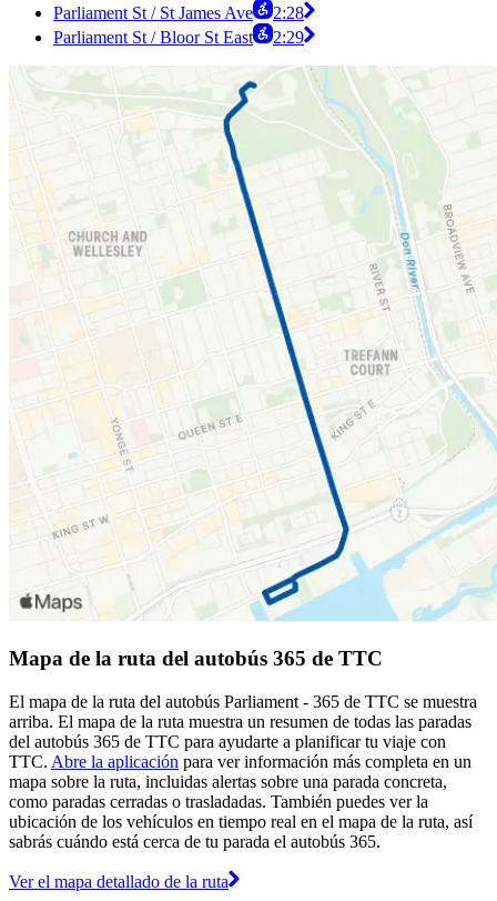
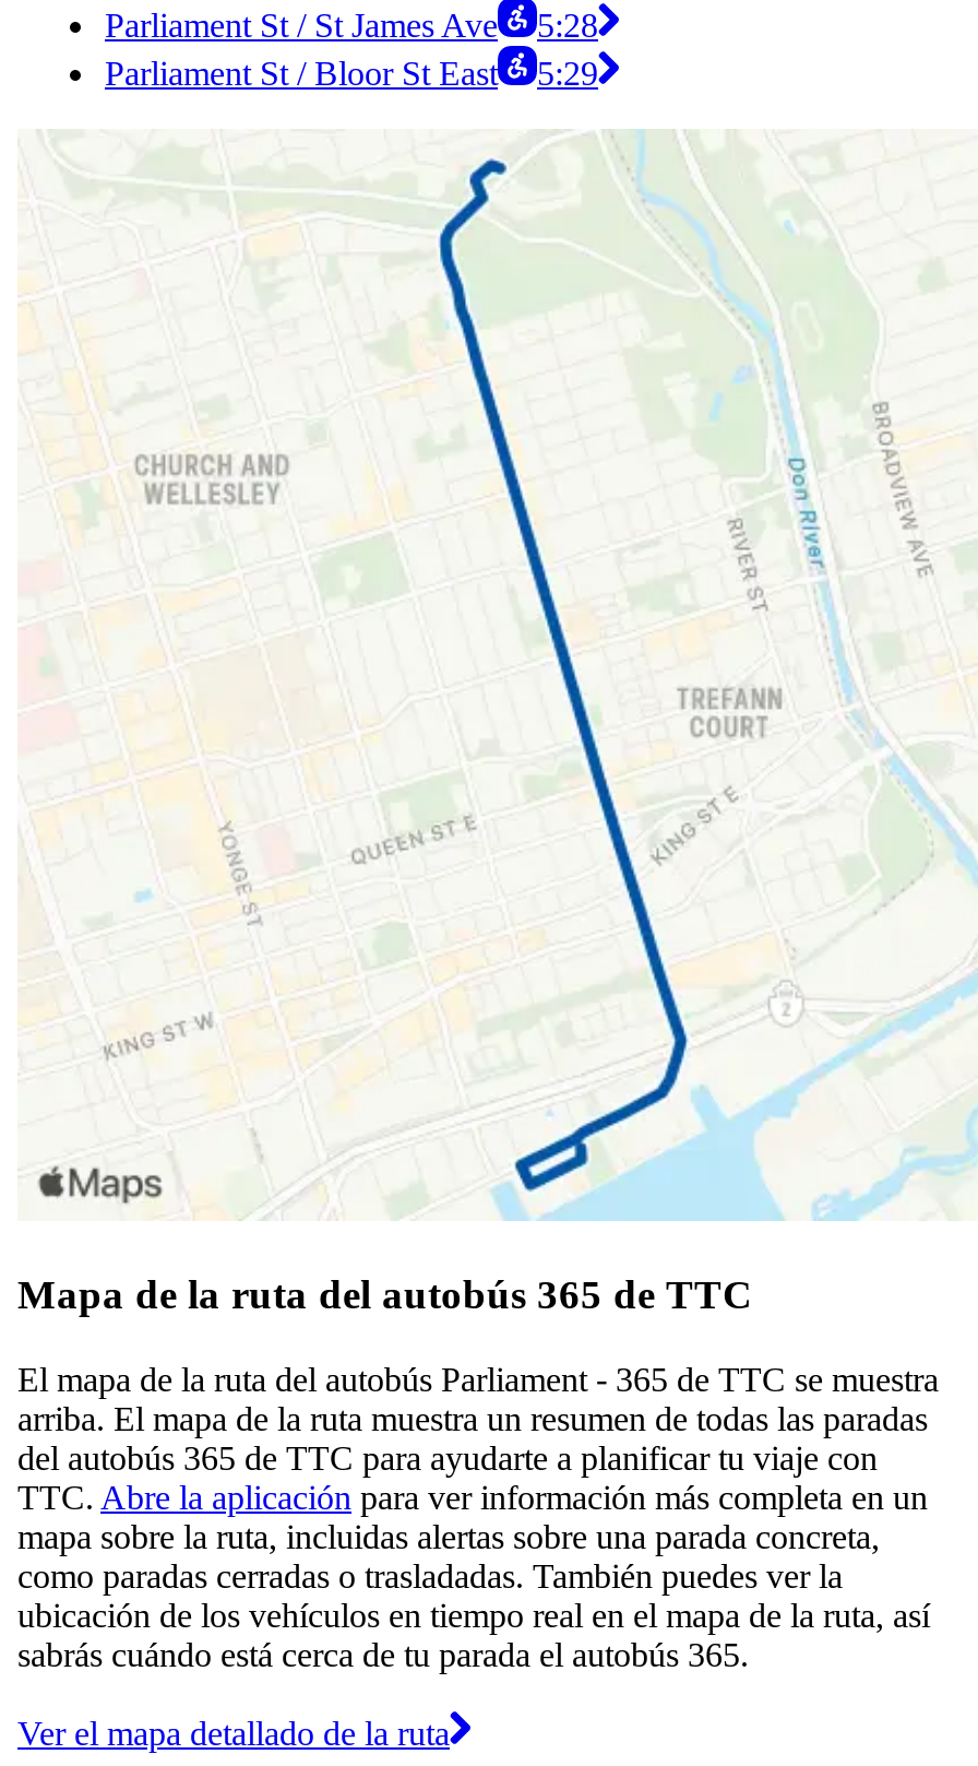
[53,4,304,22] Parliament St / St James Ave 2:28 -> [105,7,598,44] Parliament St / St James Ave 5:28
[53,28,304,47] Parliament St / Bloor St East 2:29 -> [105,55,598,92] Parliament St / Bloor St East 5:29

